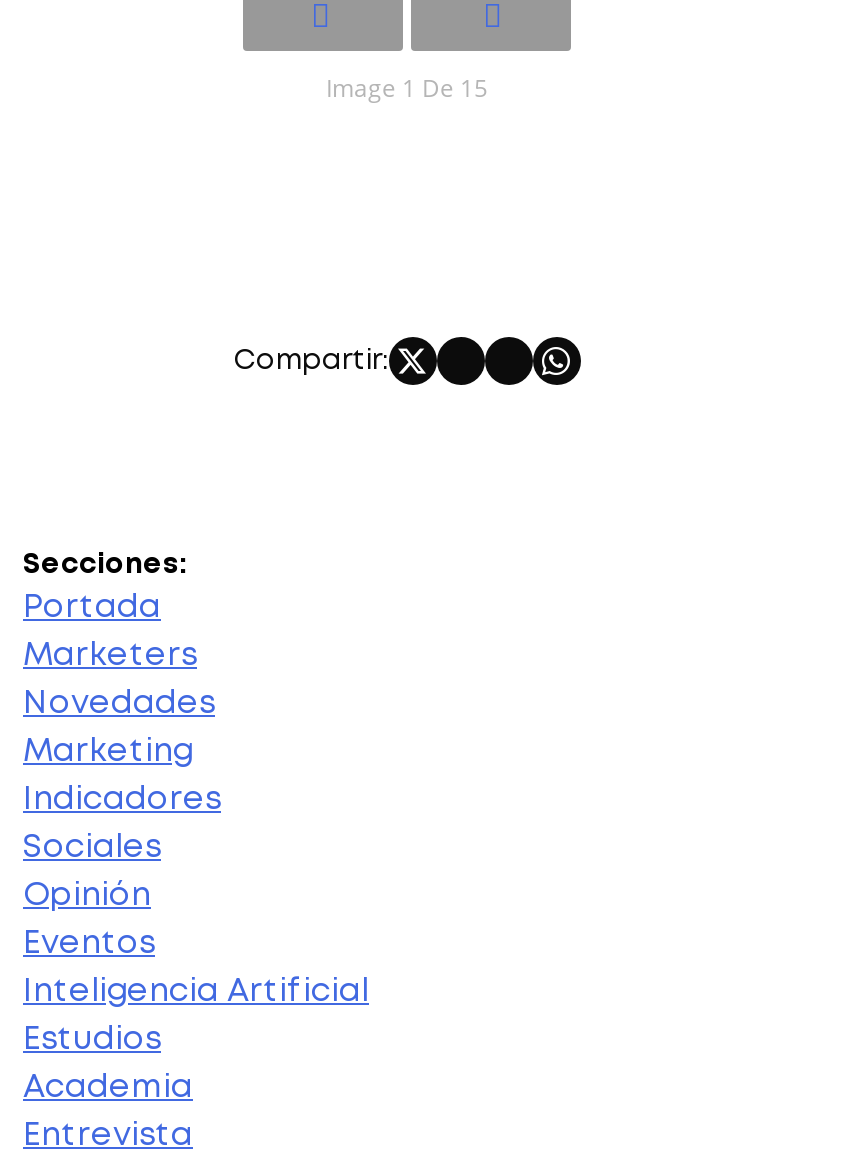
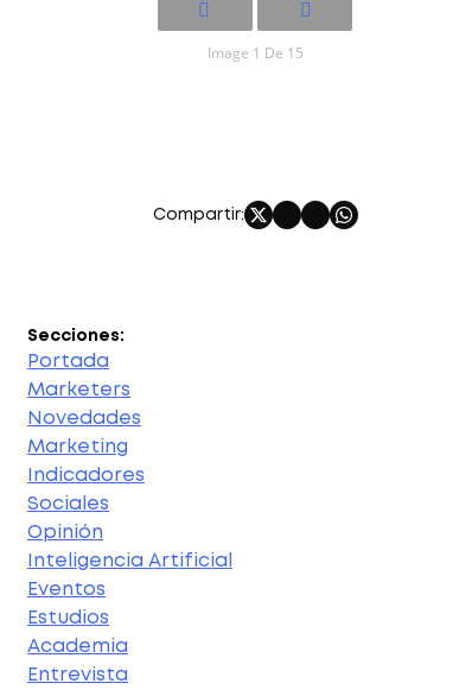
moved [23,929,155,959] -> [27,581,106,599]: Eventos
moved [23,977,369,1007] -> [27,552,232,570]: Inteligencia Artificial

